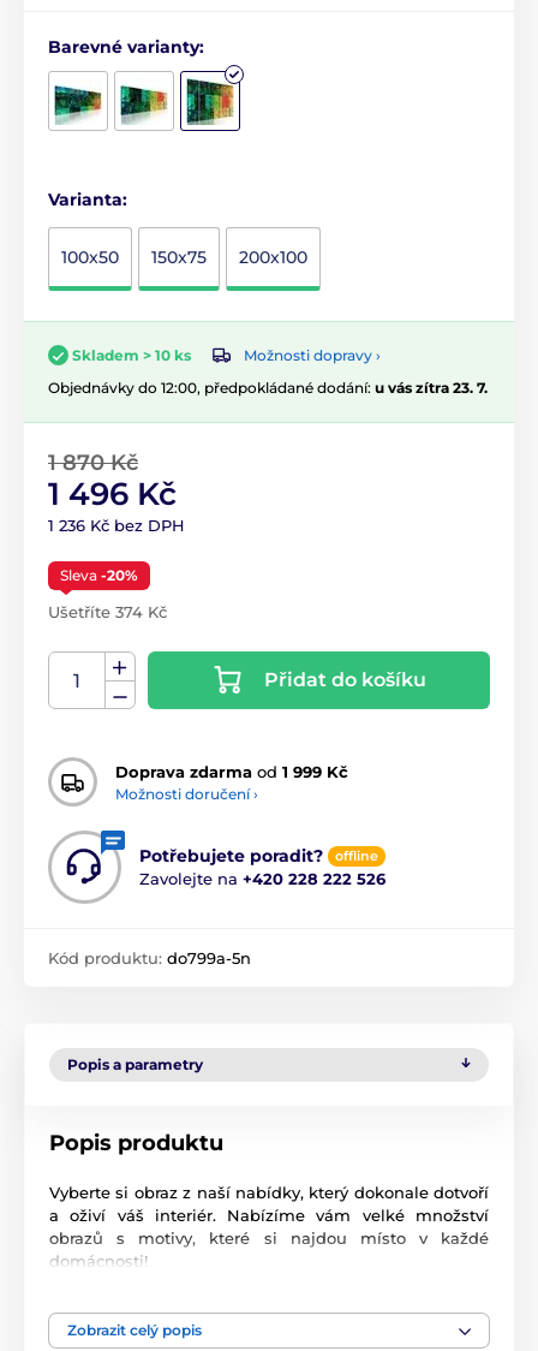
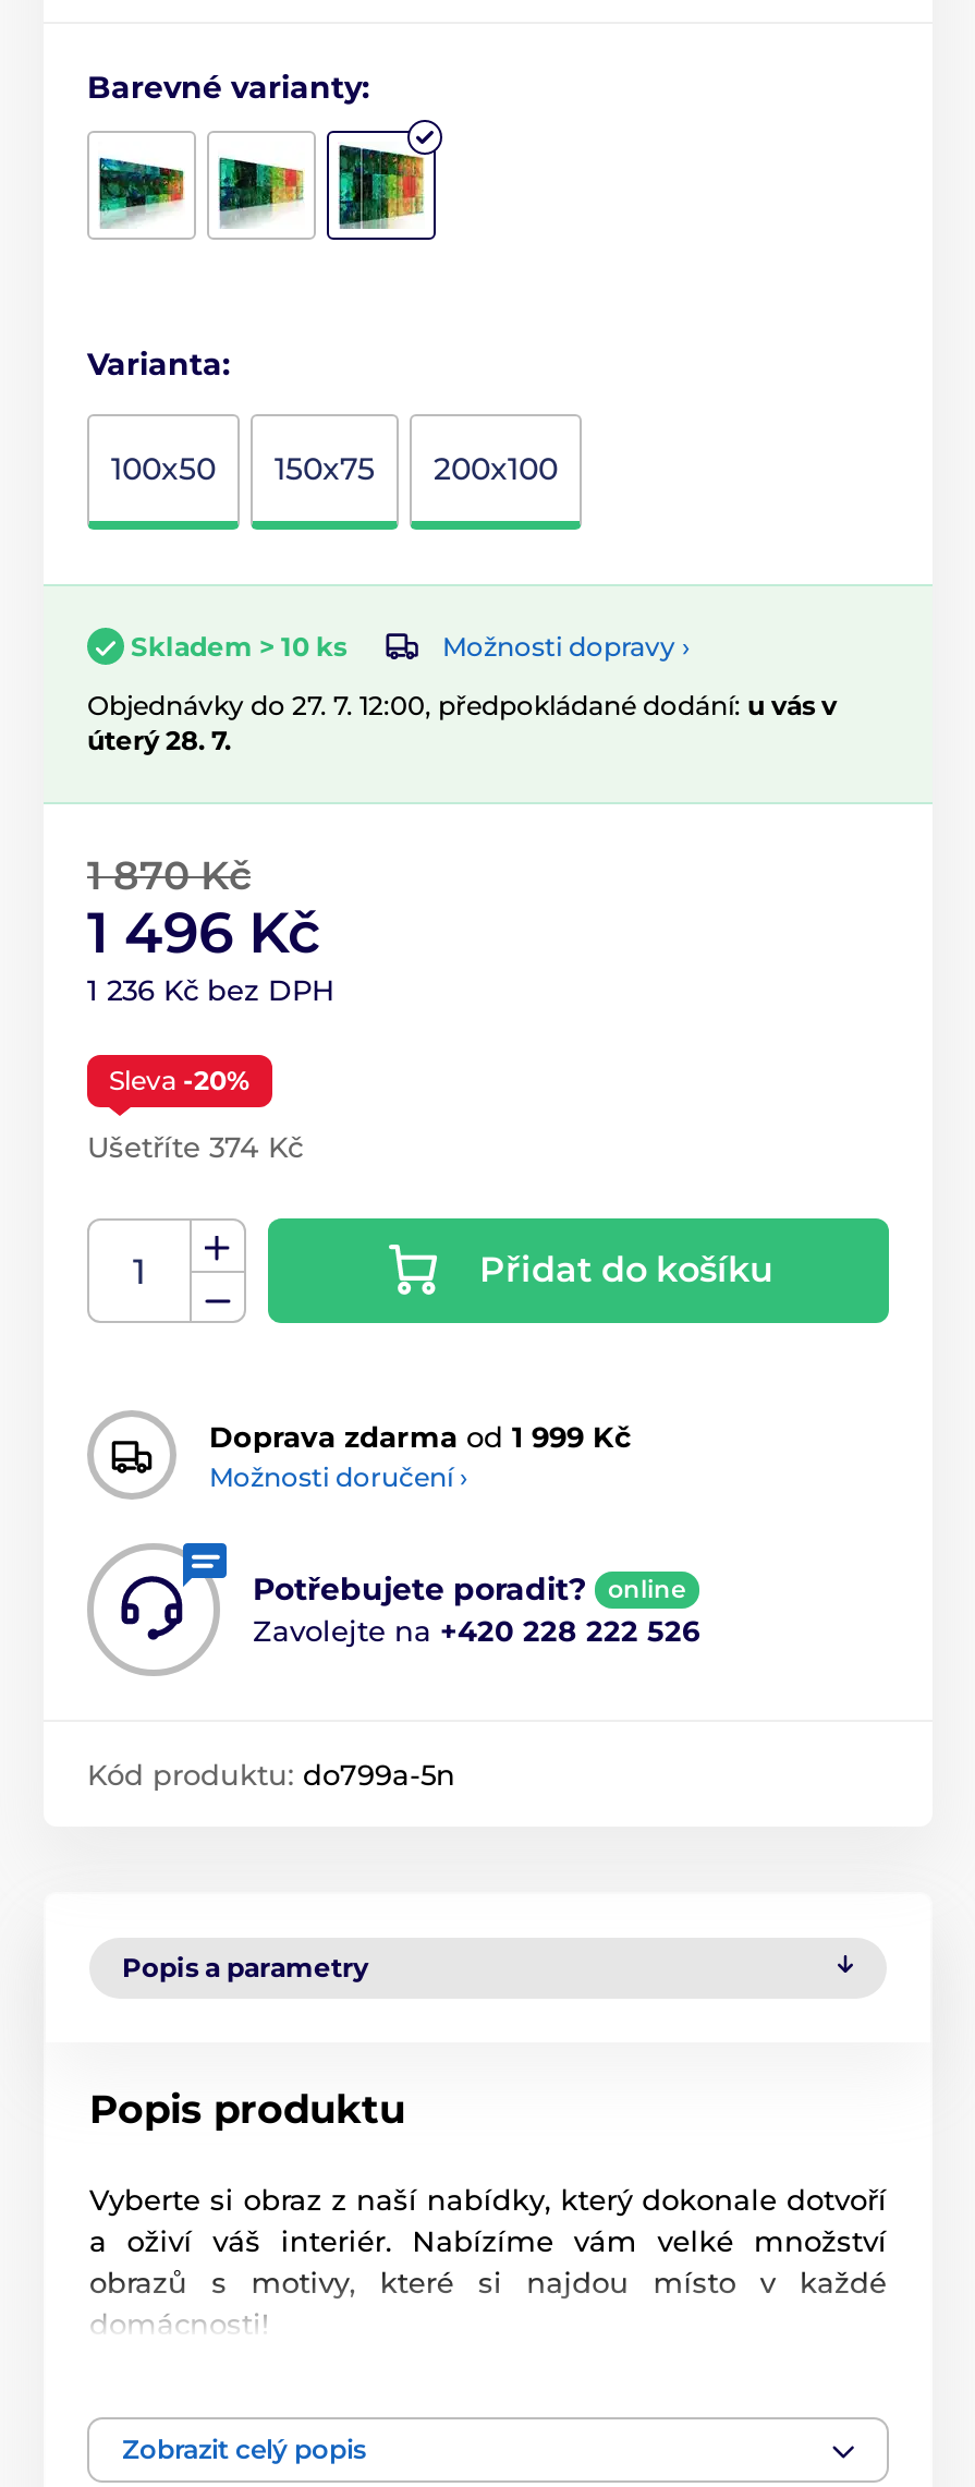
[48,379,488,397] Objednávky do 12:00, předpokládané dodání: u vás zítra 23. 7. -> [87,689,837,757] Objednávky do 27. 7. 12:00, předpokládané dodání: u vás v | úterý 28. 7.
[335,848,378,864] offline -> [608,1574,686,1604] online

